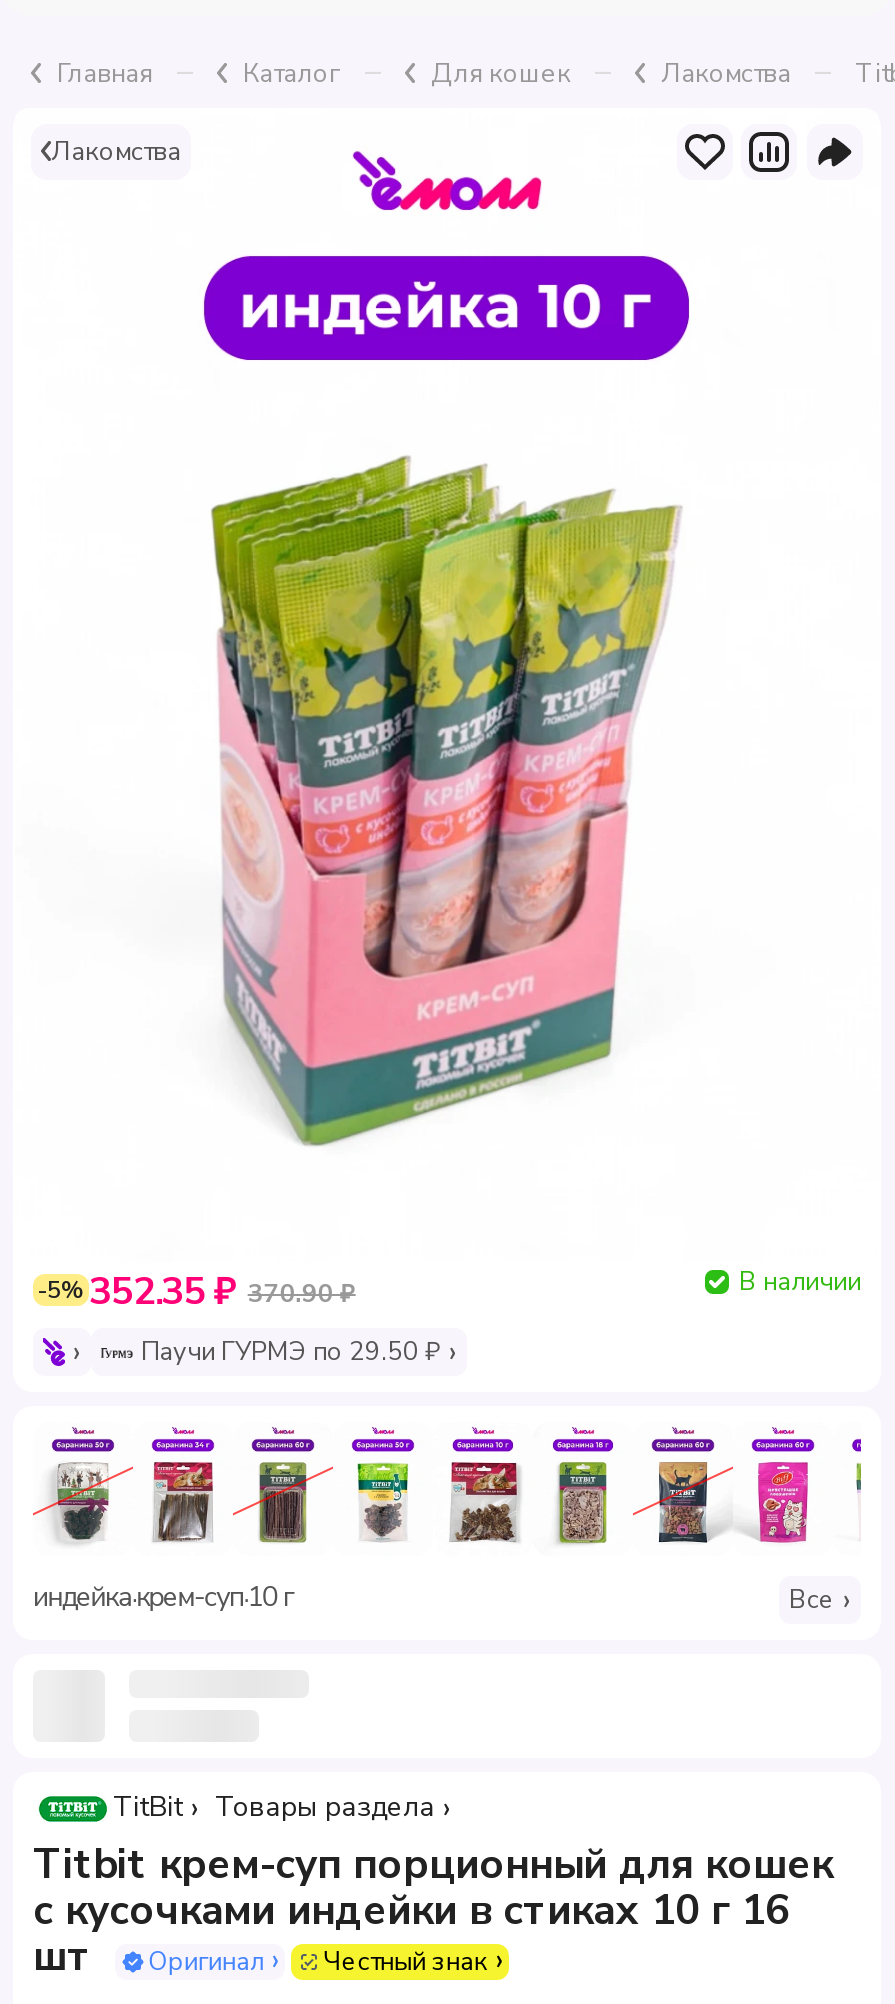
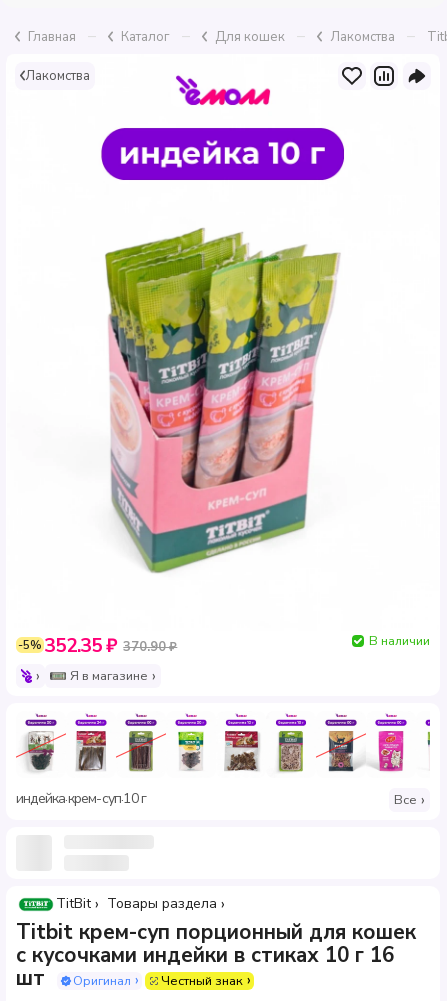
[141,1334,441,1370] Паучи ГУРМЭ по 29.50 ₽ -> [70,667,148,685] Я в магазине

